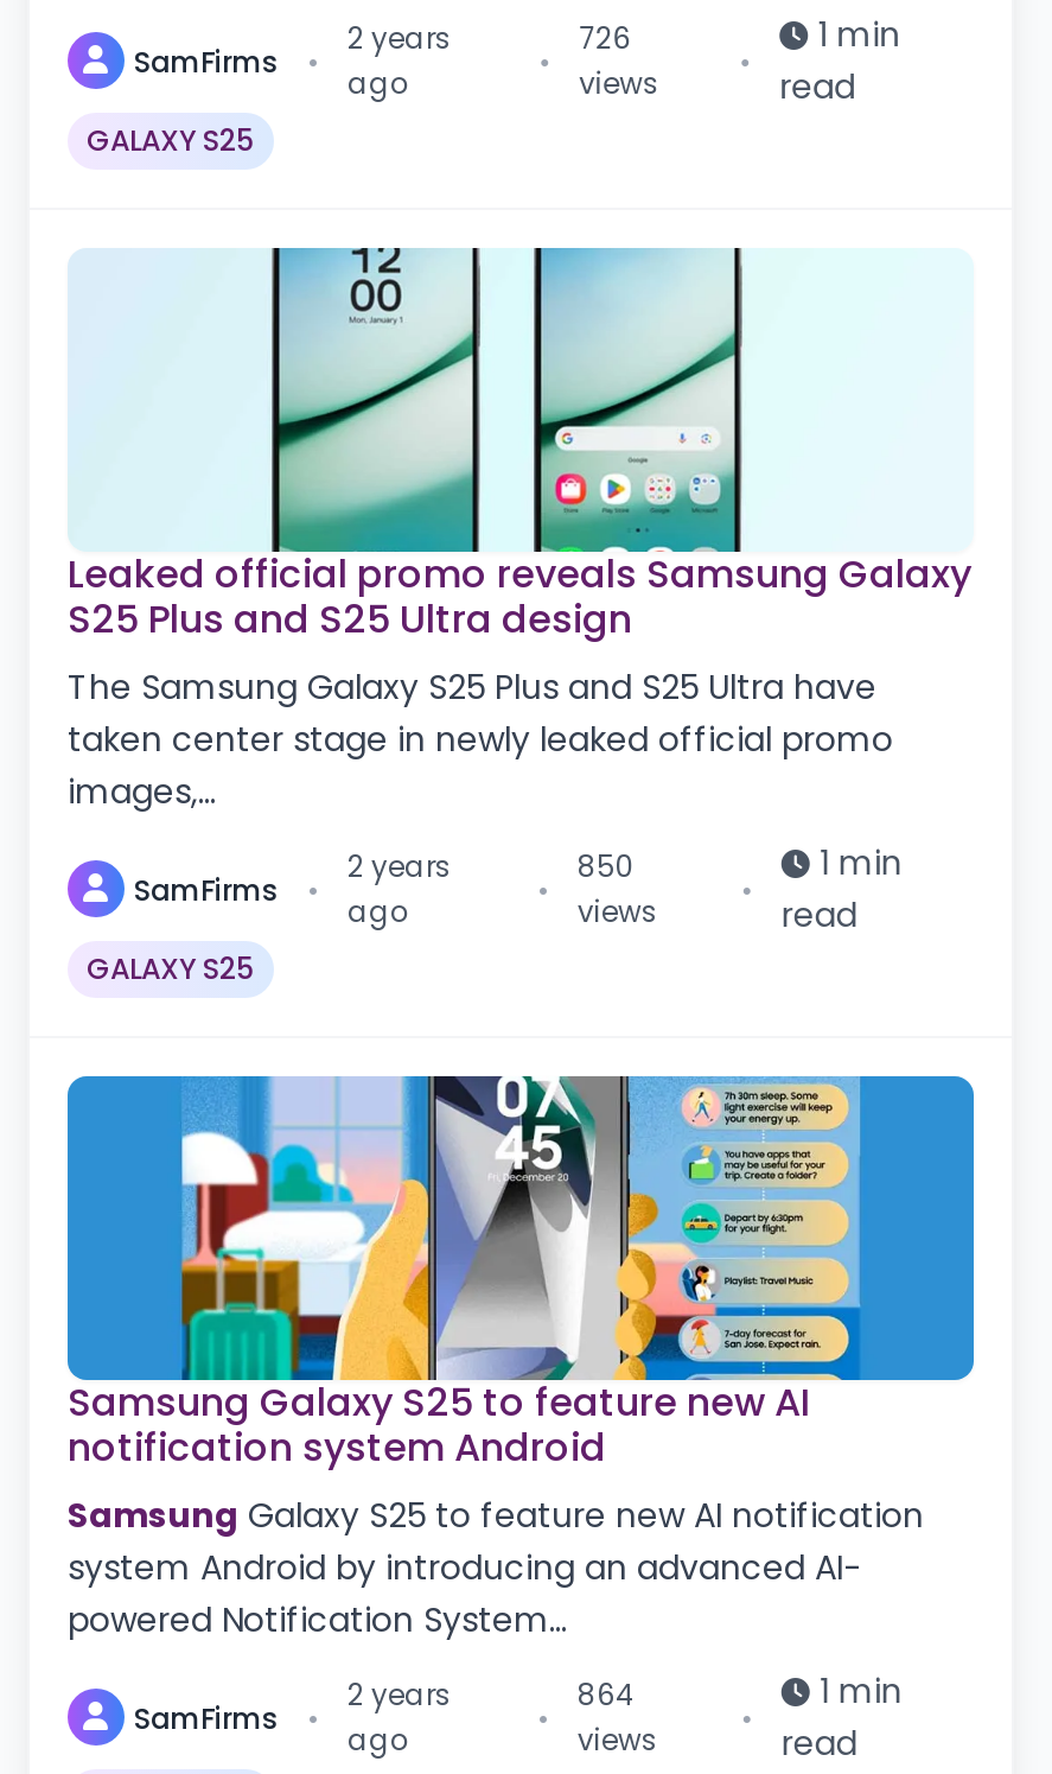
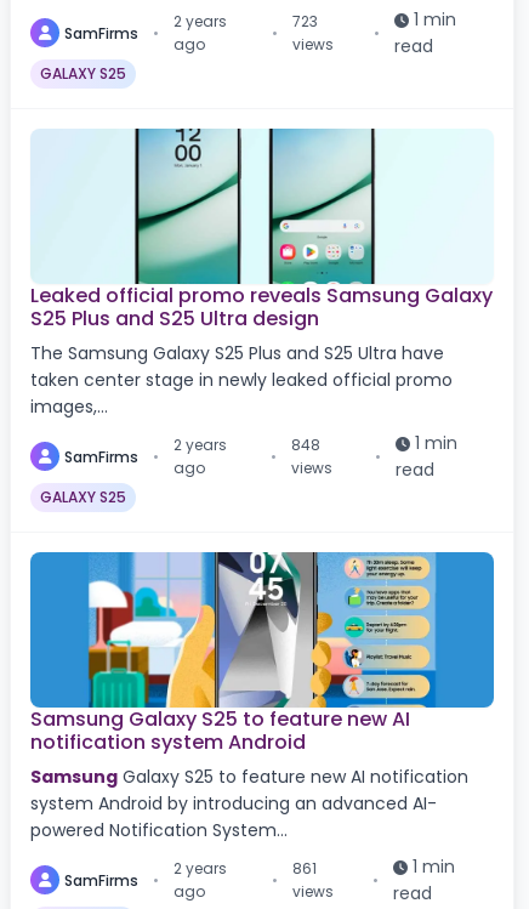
[579,18,631,58] 726 -> [292,11,318,32] 723
[578,846,635,886] 850 -> [291,434,320,455] 848
[578,1674,635,1715] 864 -> [293,858,317,879] 861

